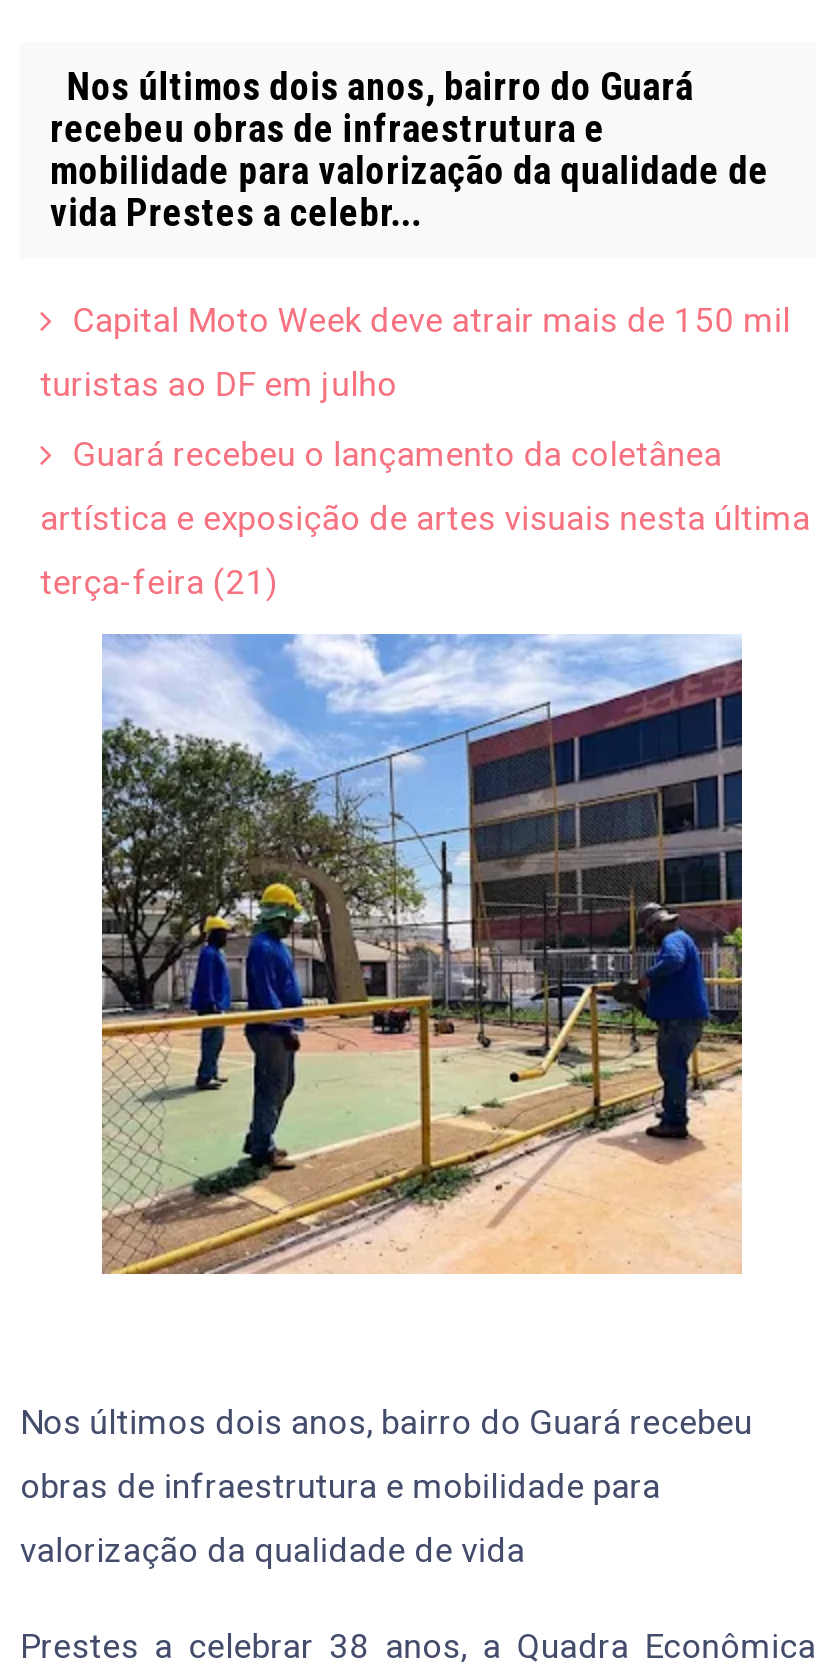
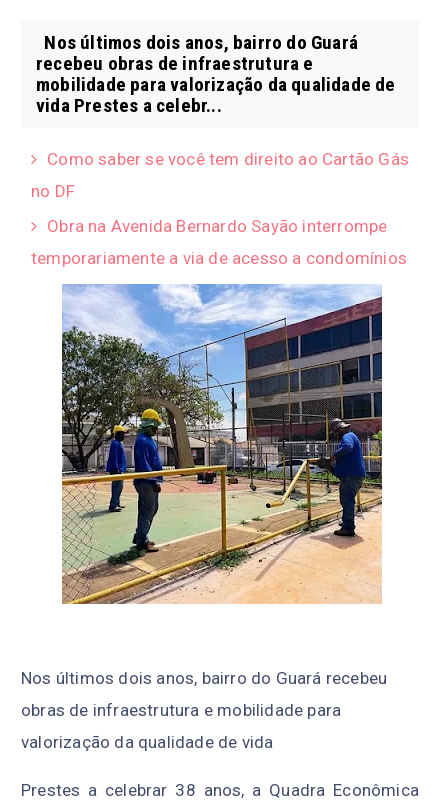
[40,300,810,602] Capital Moto Week deve atrair mais de 150 mil | turistas ao DF em julho | Guará recebeu o lançamento da coletânea | artística e exposição de artes visuais nesta última | terça-feira (21) -> [31,149,409,268] Como saber se você tem direito ao Cartão Gás | no DF | Obra na Avenida Bernardo Sayão interrompe | temporariamente a via de acesso a condomínios

